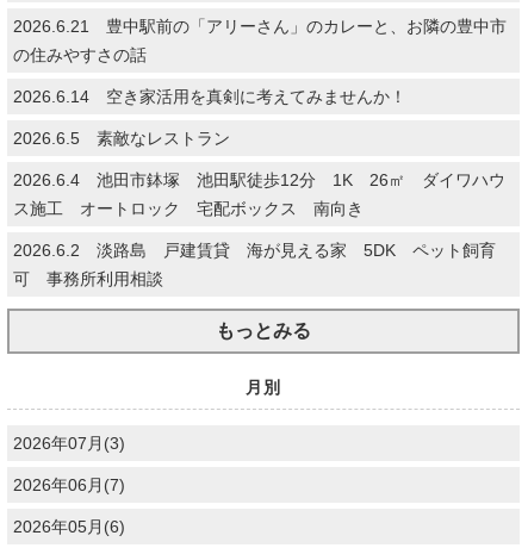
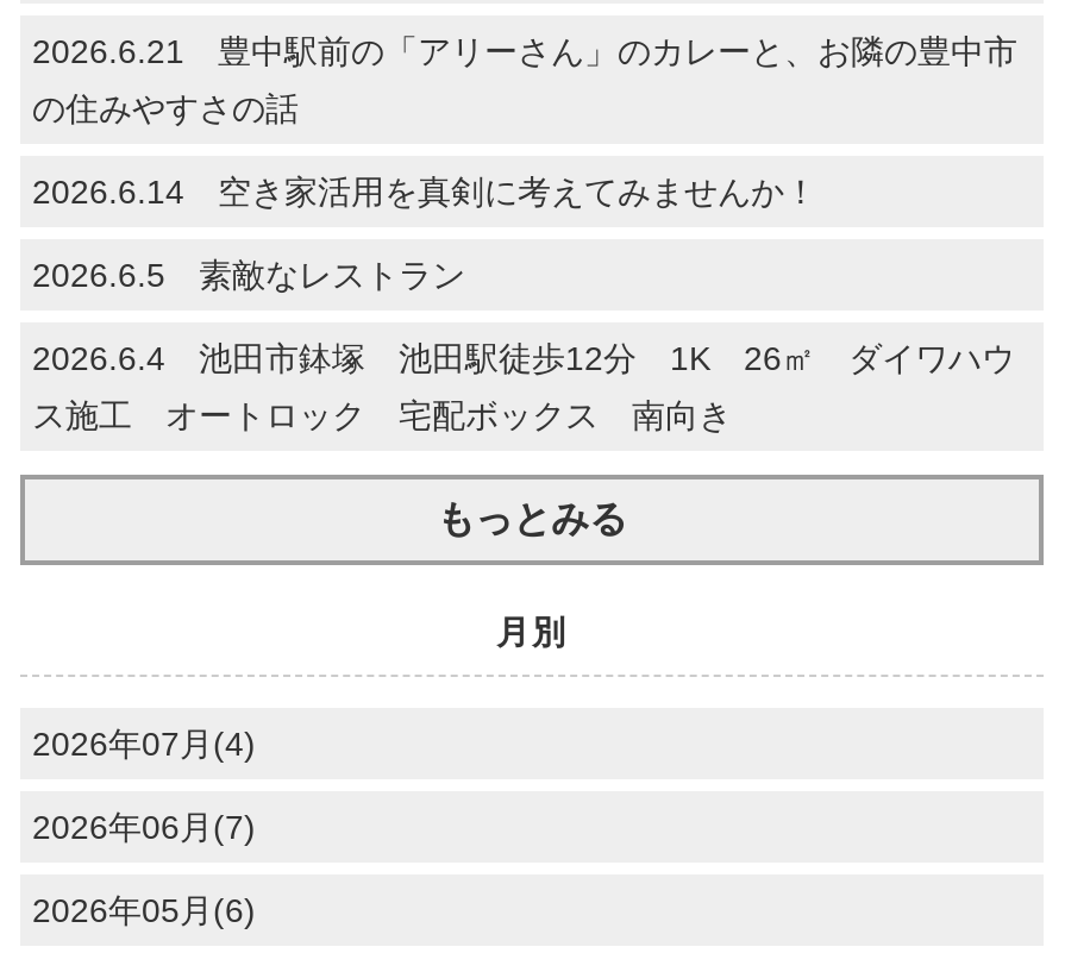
[13,240,496,288] 2026.6.2 淡路島 戸建賃貸 海が見える家 5DK ペット飼育 | 可 事務所利用相談 -> none
[13,433,125,452] 2026年07月(3) -> [32,724,256,762] 2026年07月(4)

